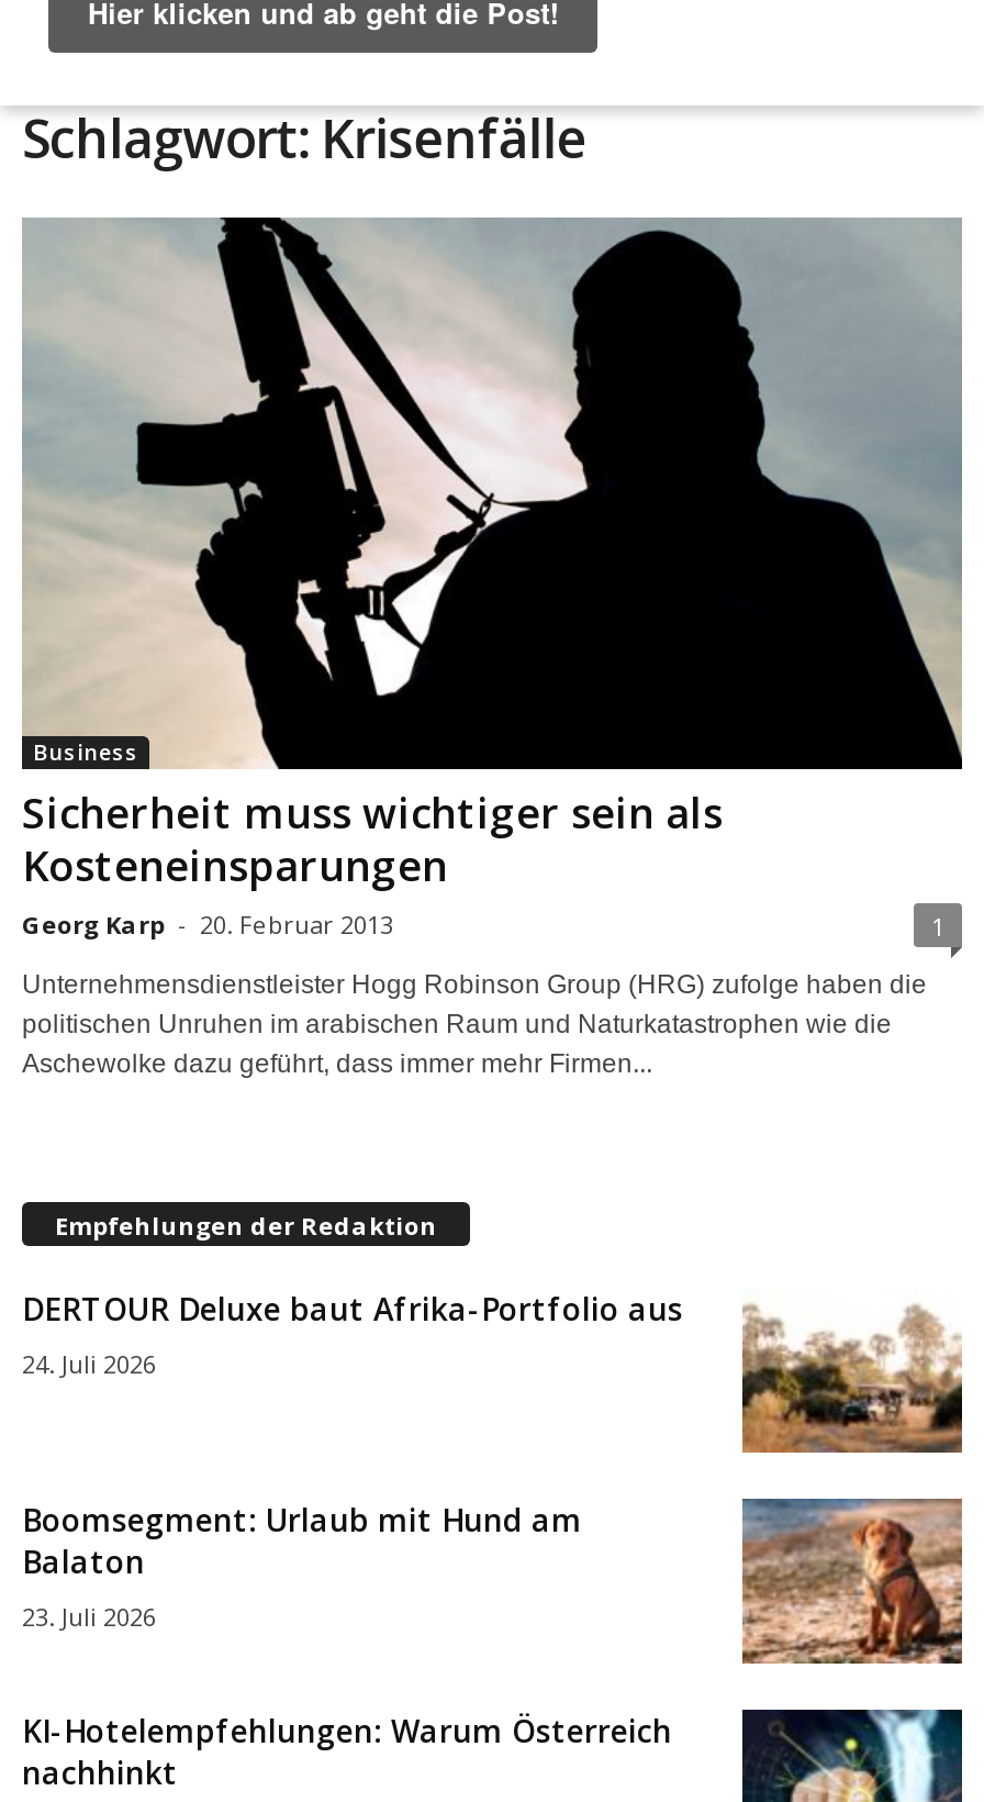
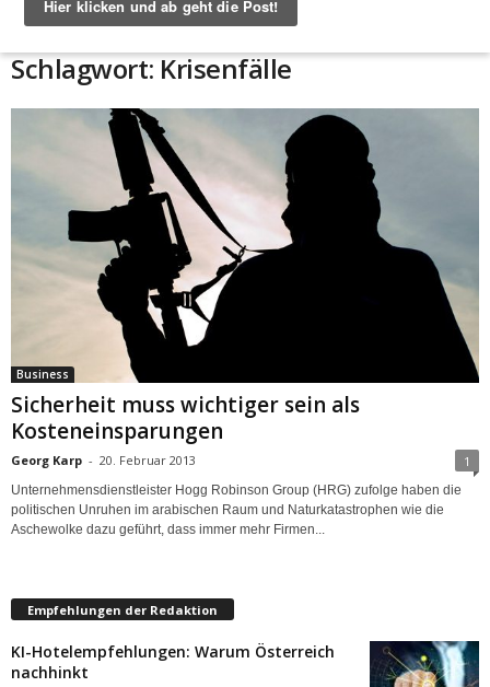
[22,1288,964,1455] [image] | DERTOUR Deluxe baut Afrika-Portfolio aus | 24. Juli 2026 -> none
[22,1499,582,1633] Boomsegment: Urlaub mit Hund am | Balaton | 23. Juli 2026 -> none
[740,1497,964,1666] [image] -> none

